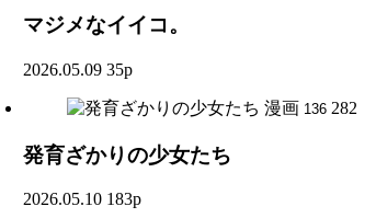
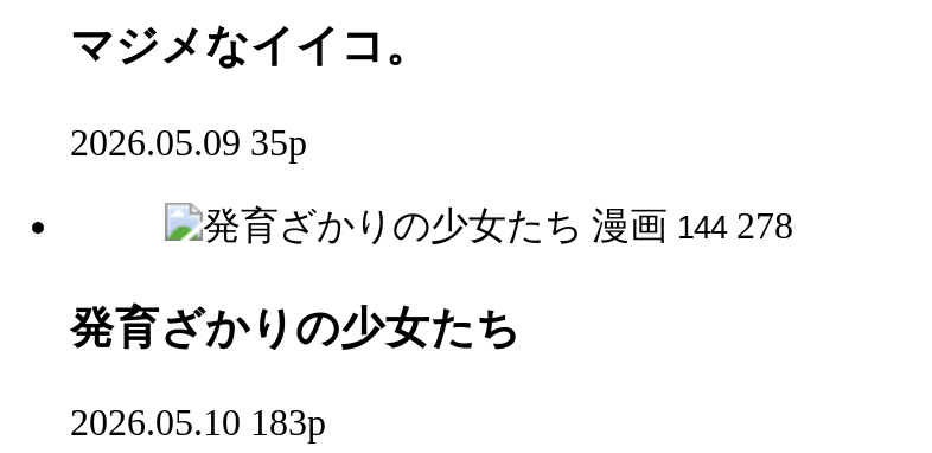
[264,98,357,117] 漫画 136 282 -> [592,205,793,245] 漫画 144 278

